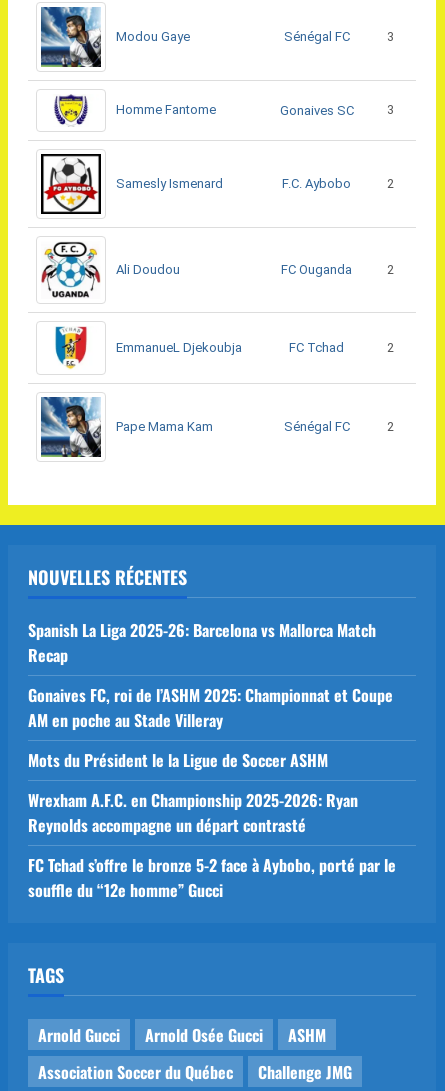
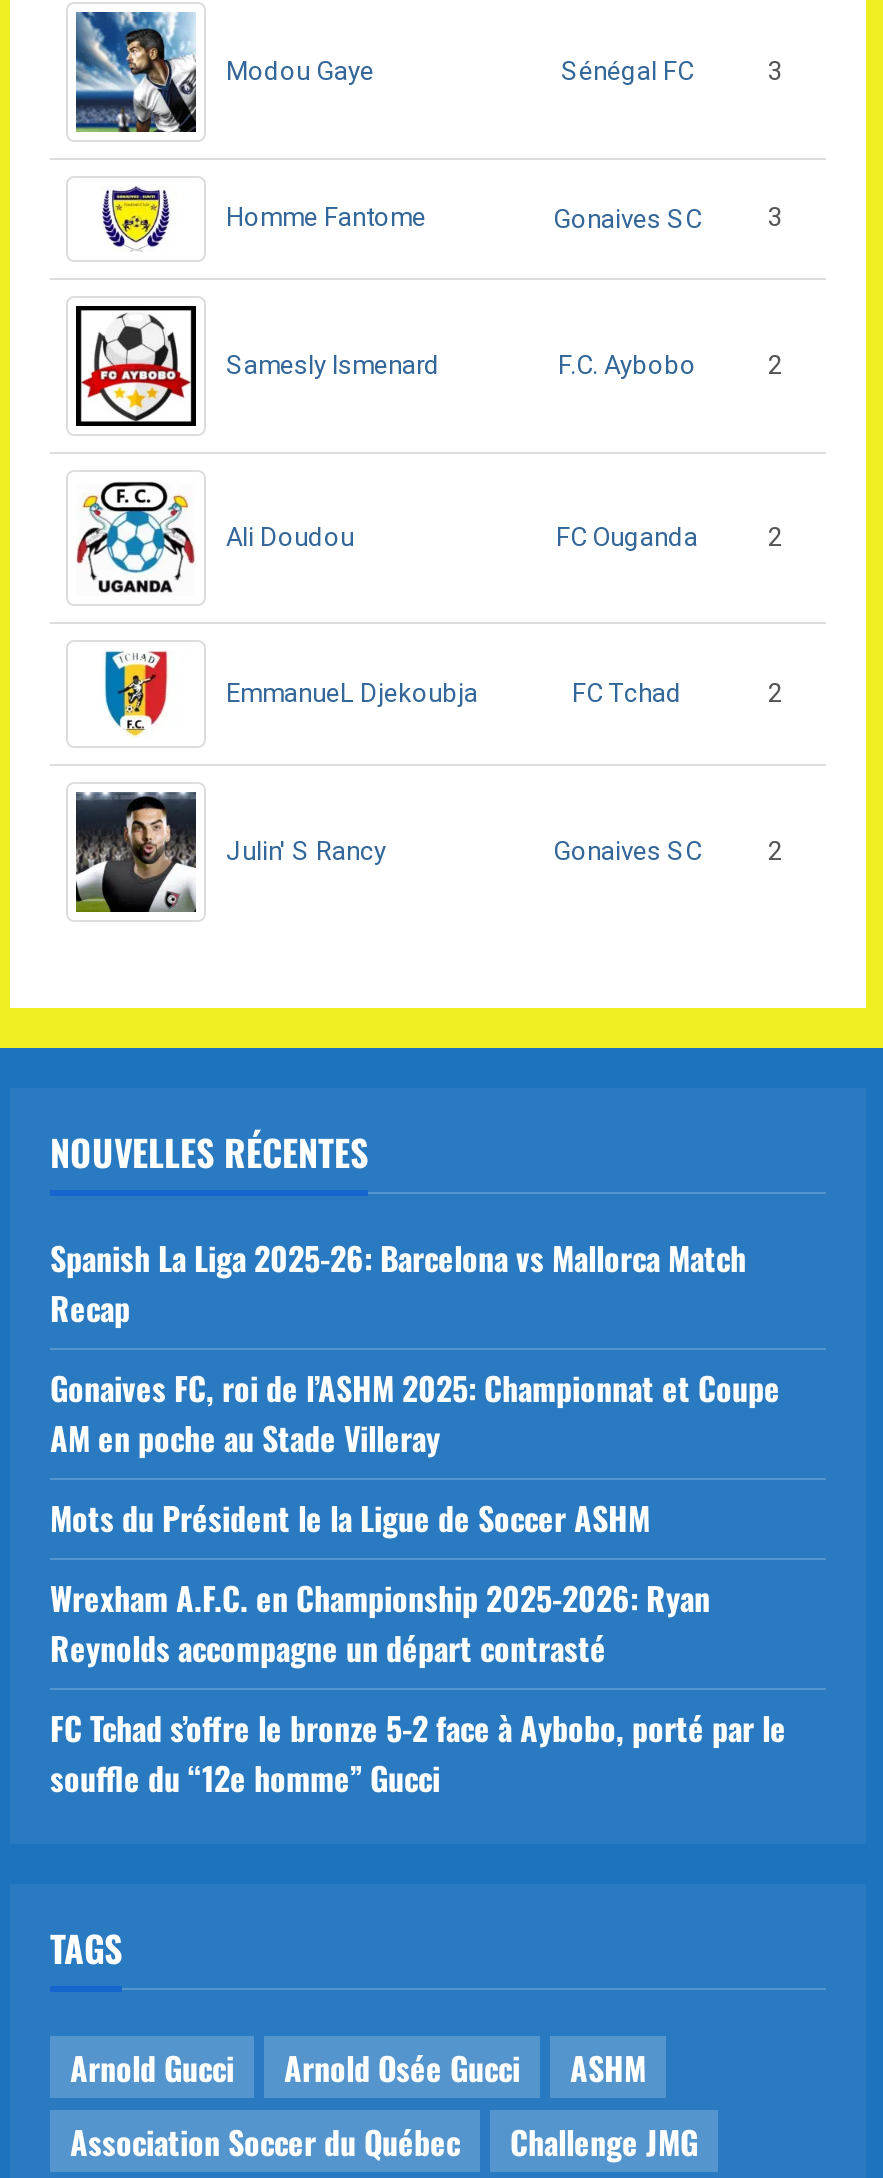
[40,397,349,458] [image] | Pape Mama Kam | Sénégal FC -> [74,790,701,914] [image] | Julin' S Rancy | Gonaives SC

